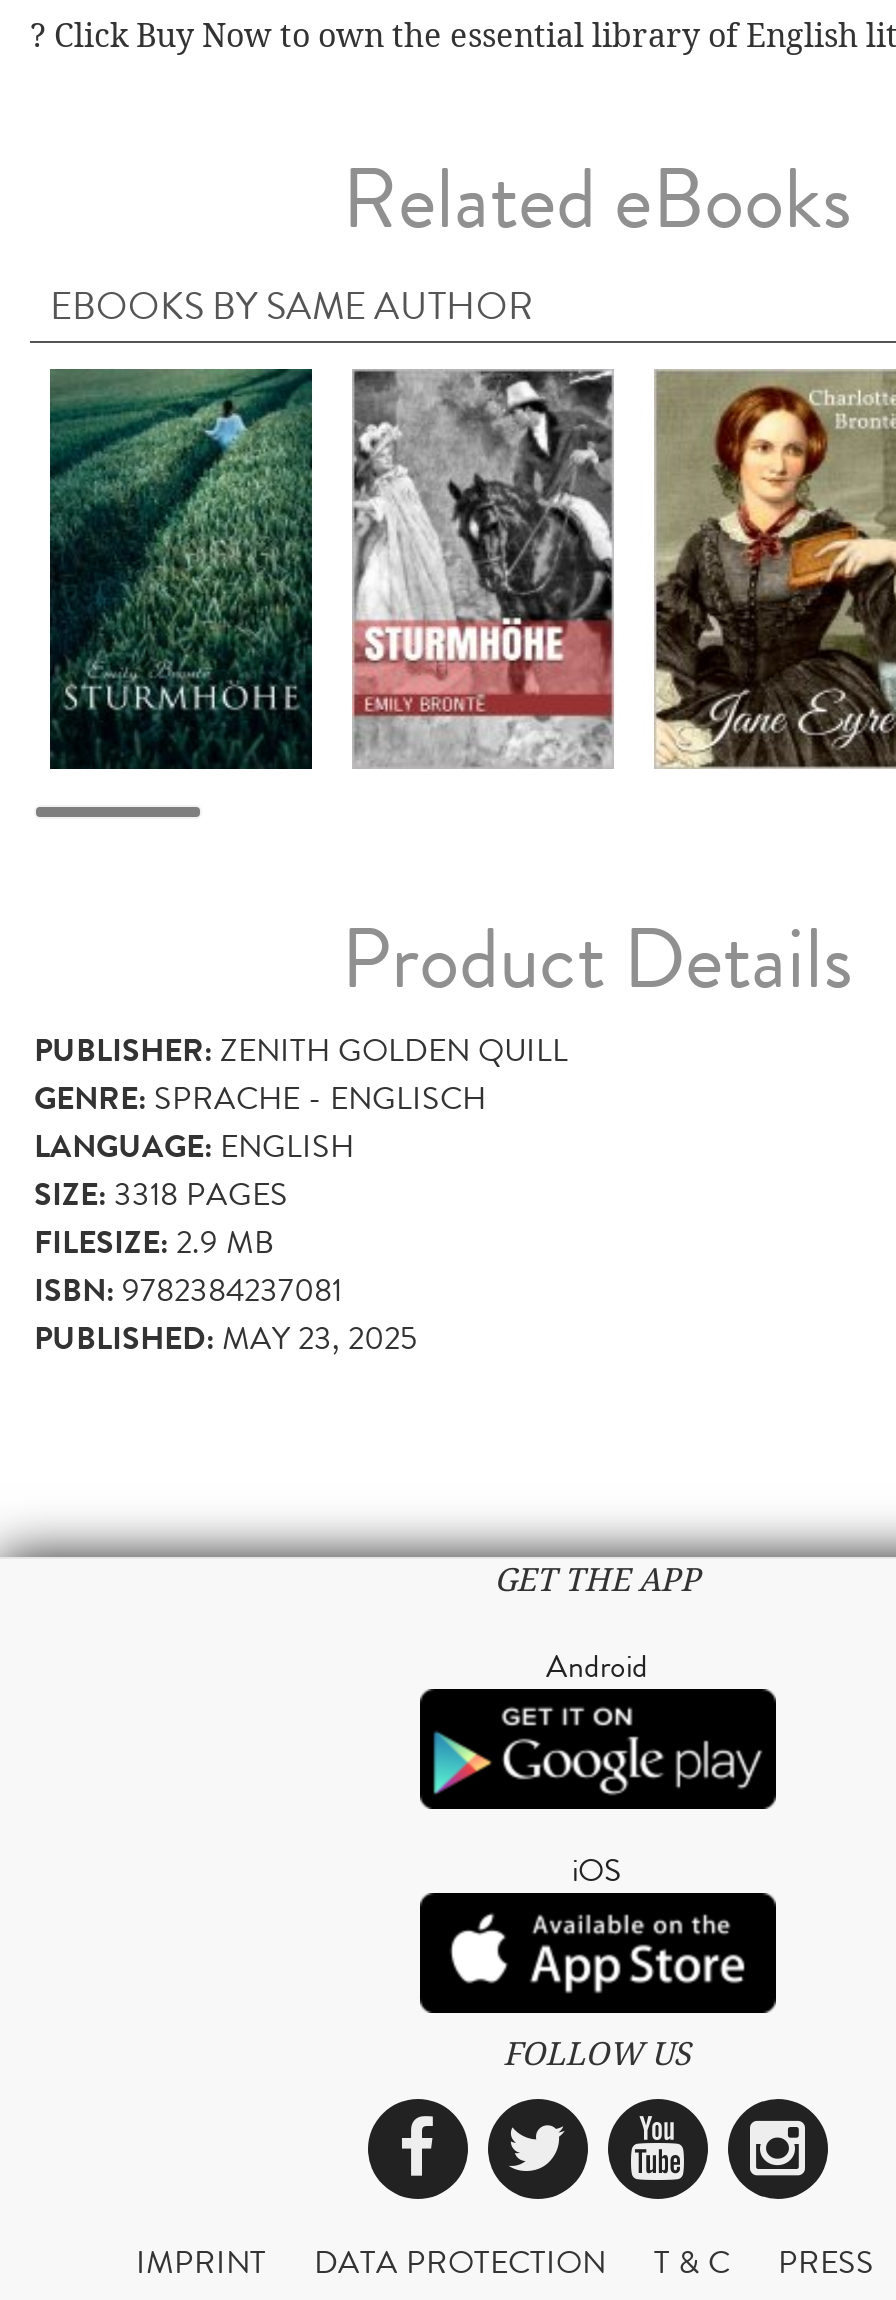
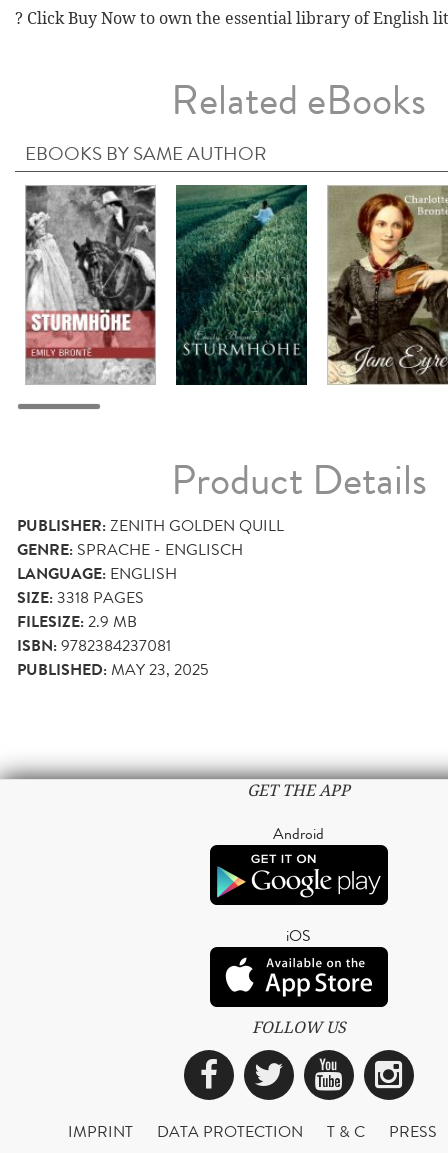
[48,367,314,771] [image] -> [25,185,156,385] [image]
[352,369,614,769] [image] -> [175,184,308,386] [image]

